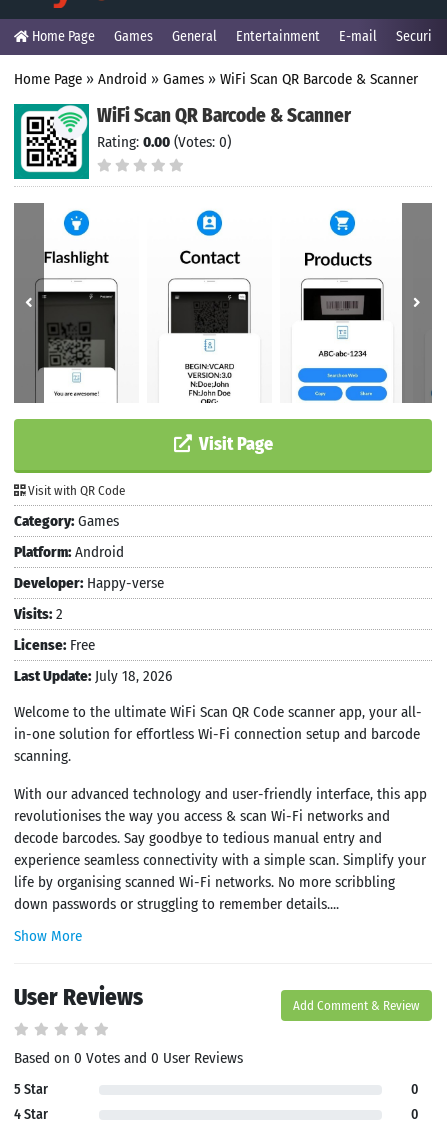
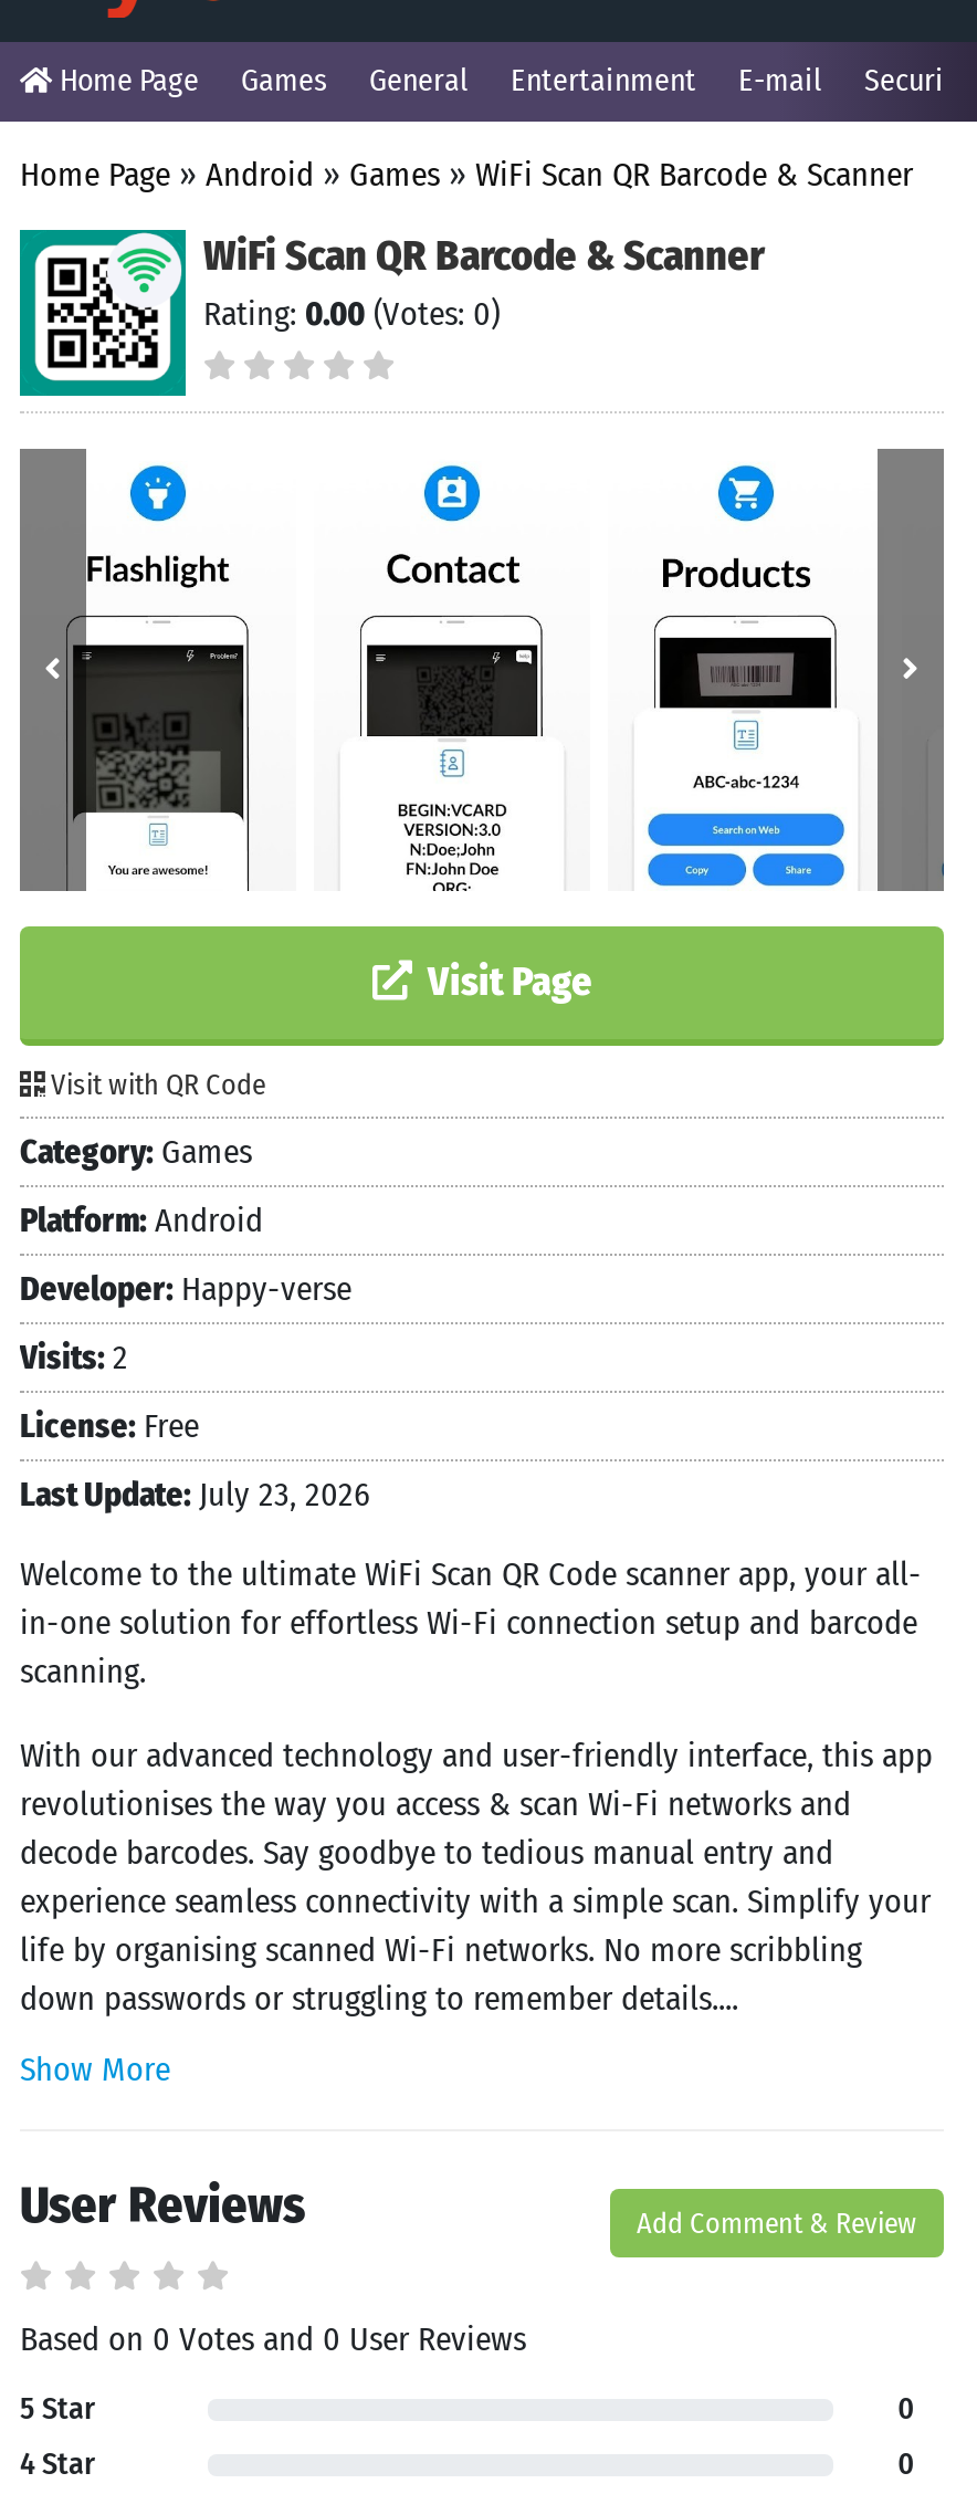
[14,667,172,685] Last Update: July 18, 2026 -> [20,1476,369,1516] Last Update: July 23, 2026

